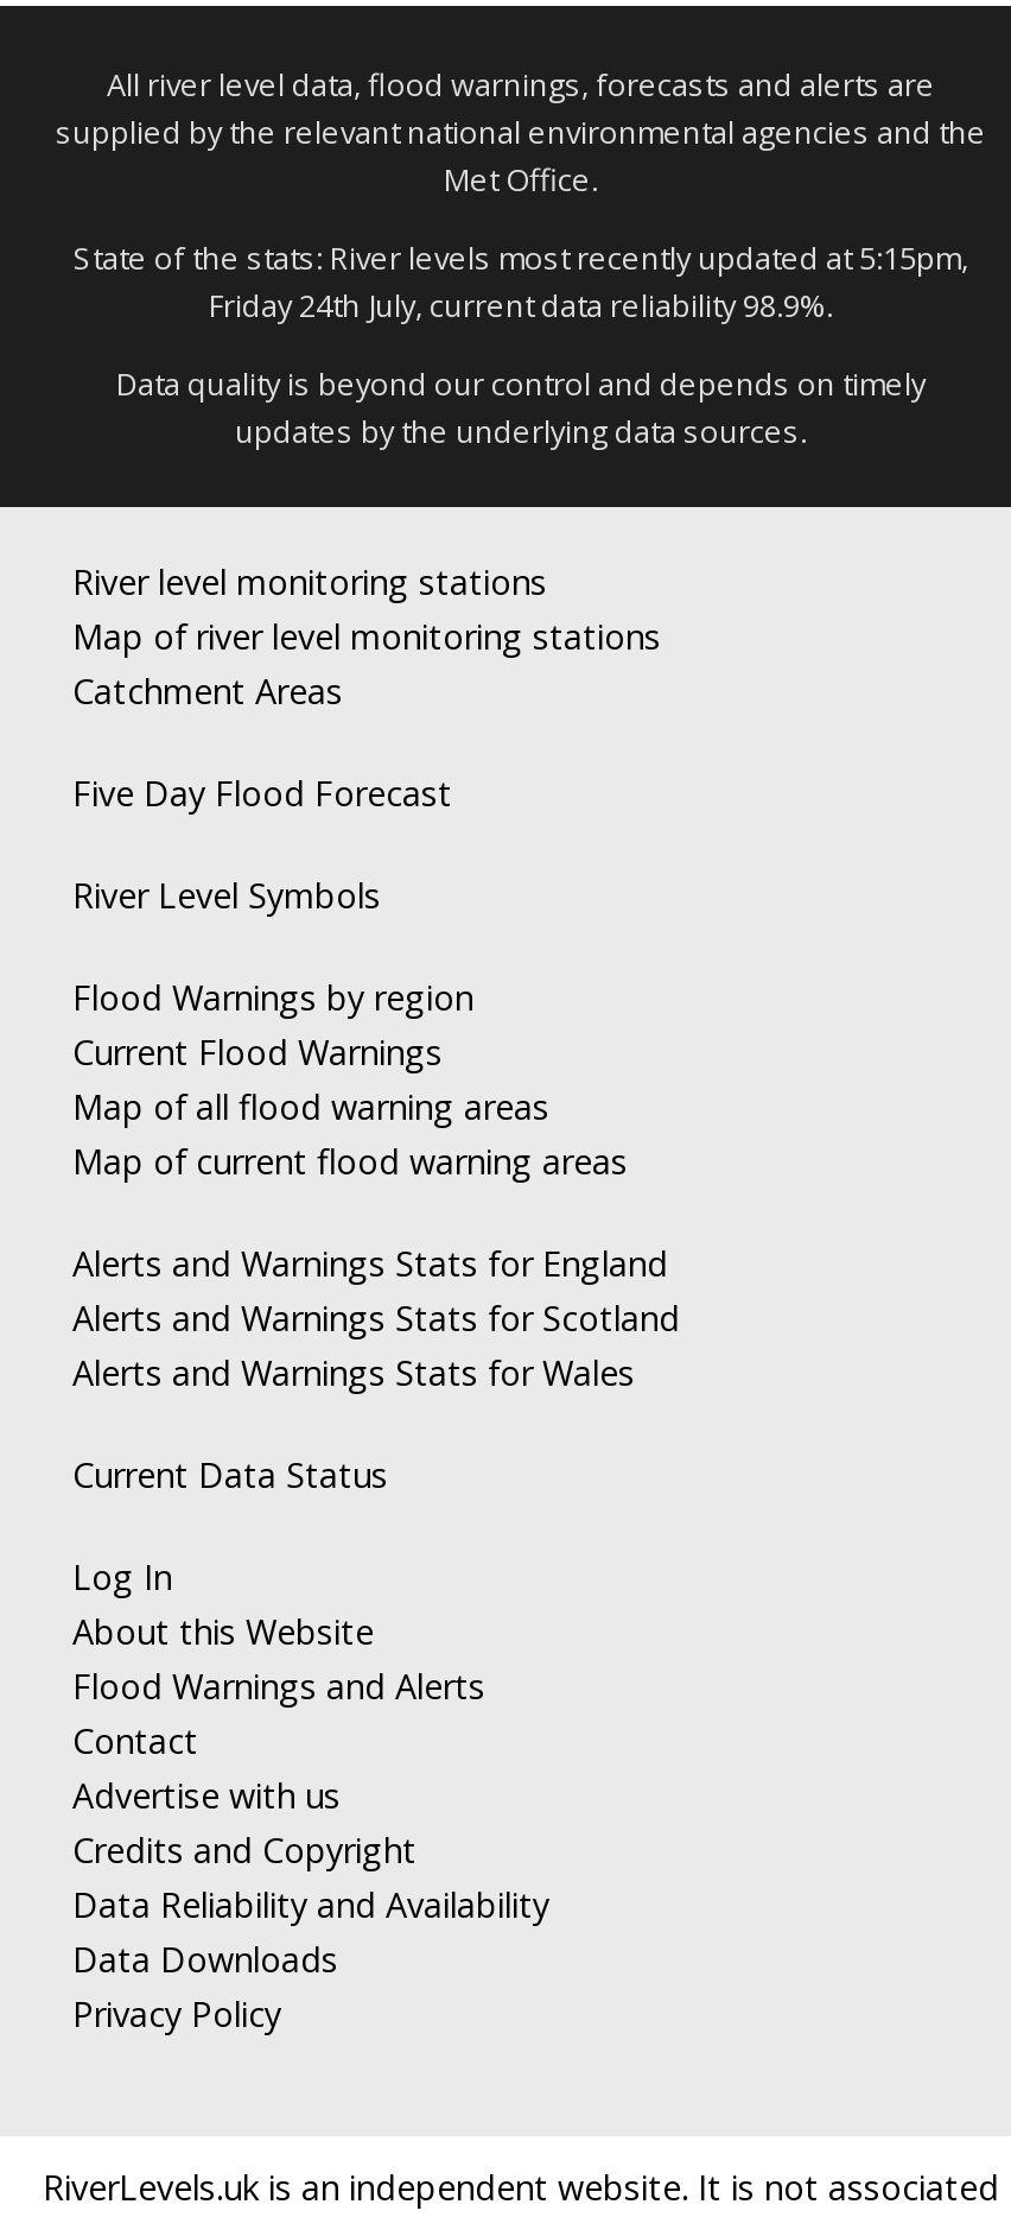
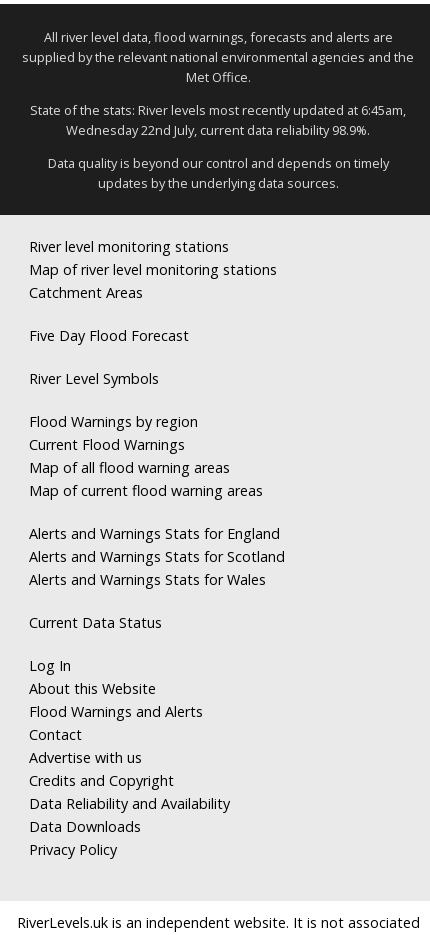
[74,236,968,278] State of the stats: River levels most recently updated at 5:15pm, -> [30,101,406,119] State of the stats: River levels most recently updated at 6:45am,
[209,283,833,326] Friday 24th July, current data reliability 98.9%. -> [66,121,370,139] Wednesday 22nd July, current data reliability 98.9%.

